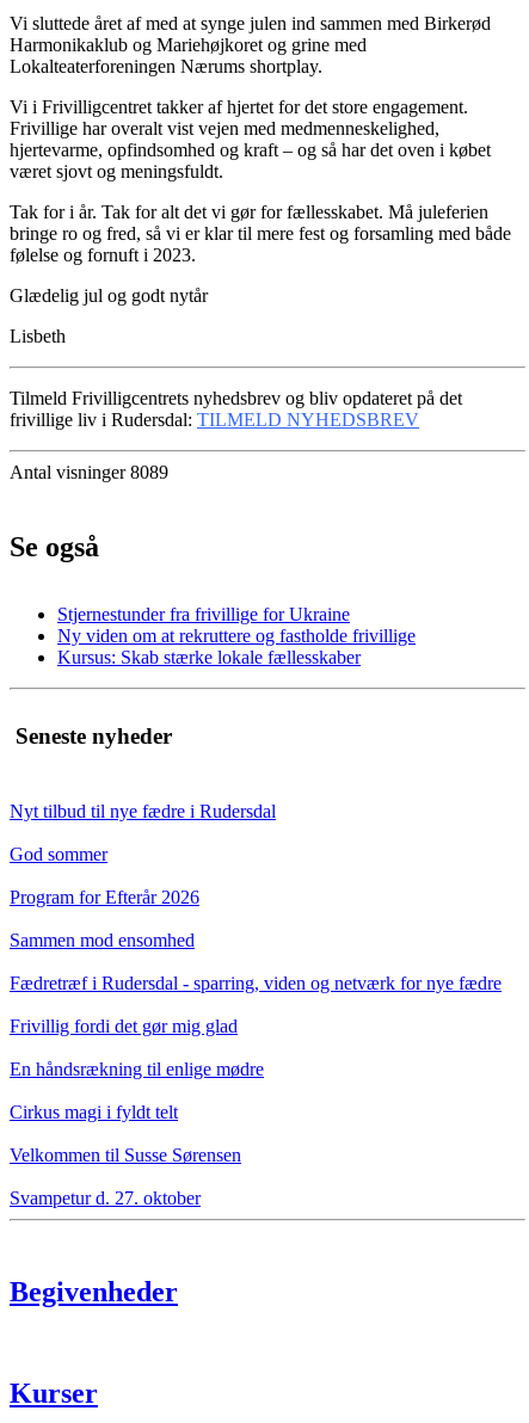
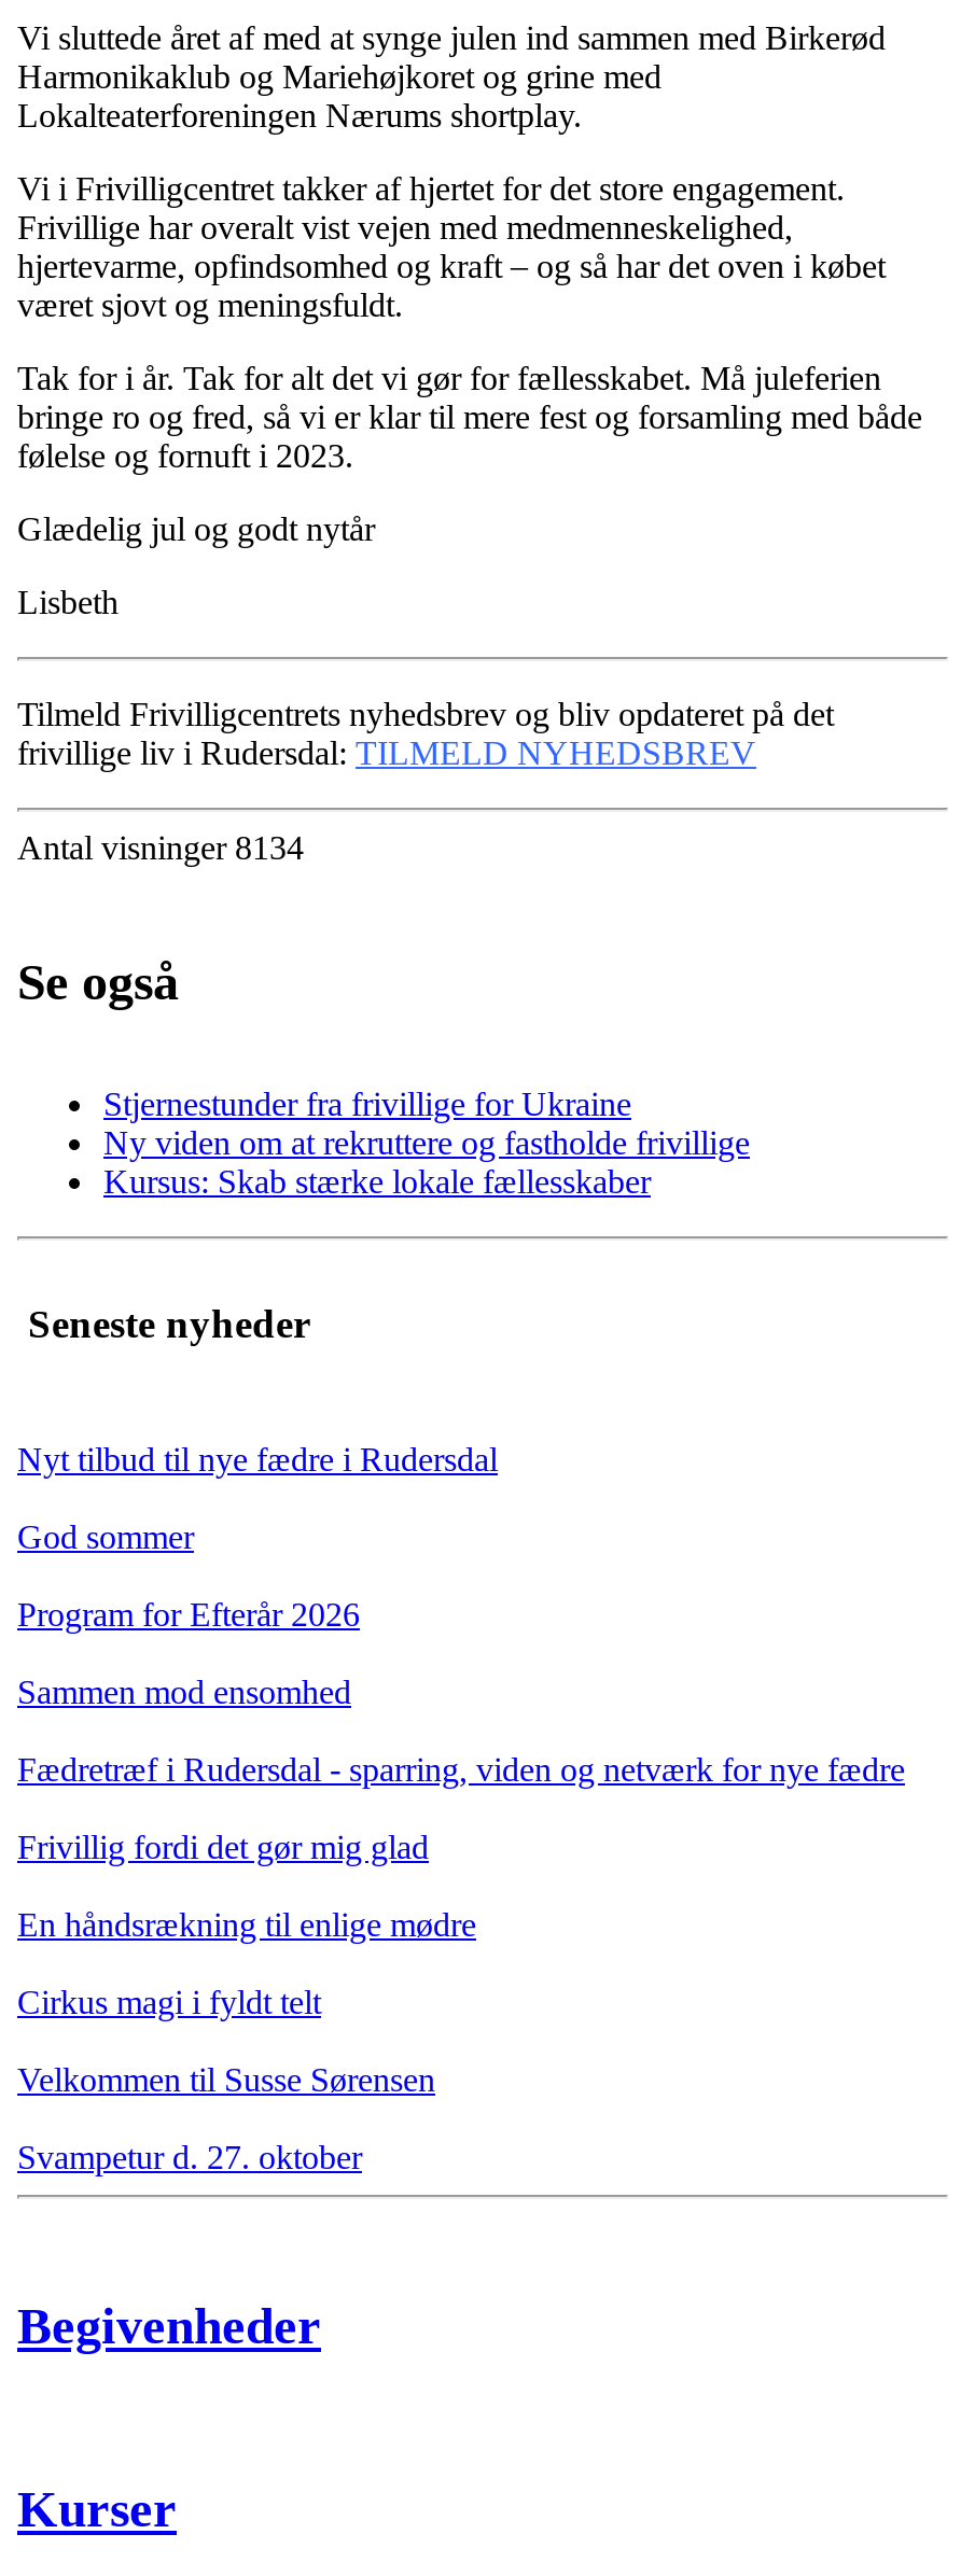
[10,462,168,482] Antal visninger 8089 -> [17,829,304,866] Antal visninger 8134

